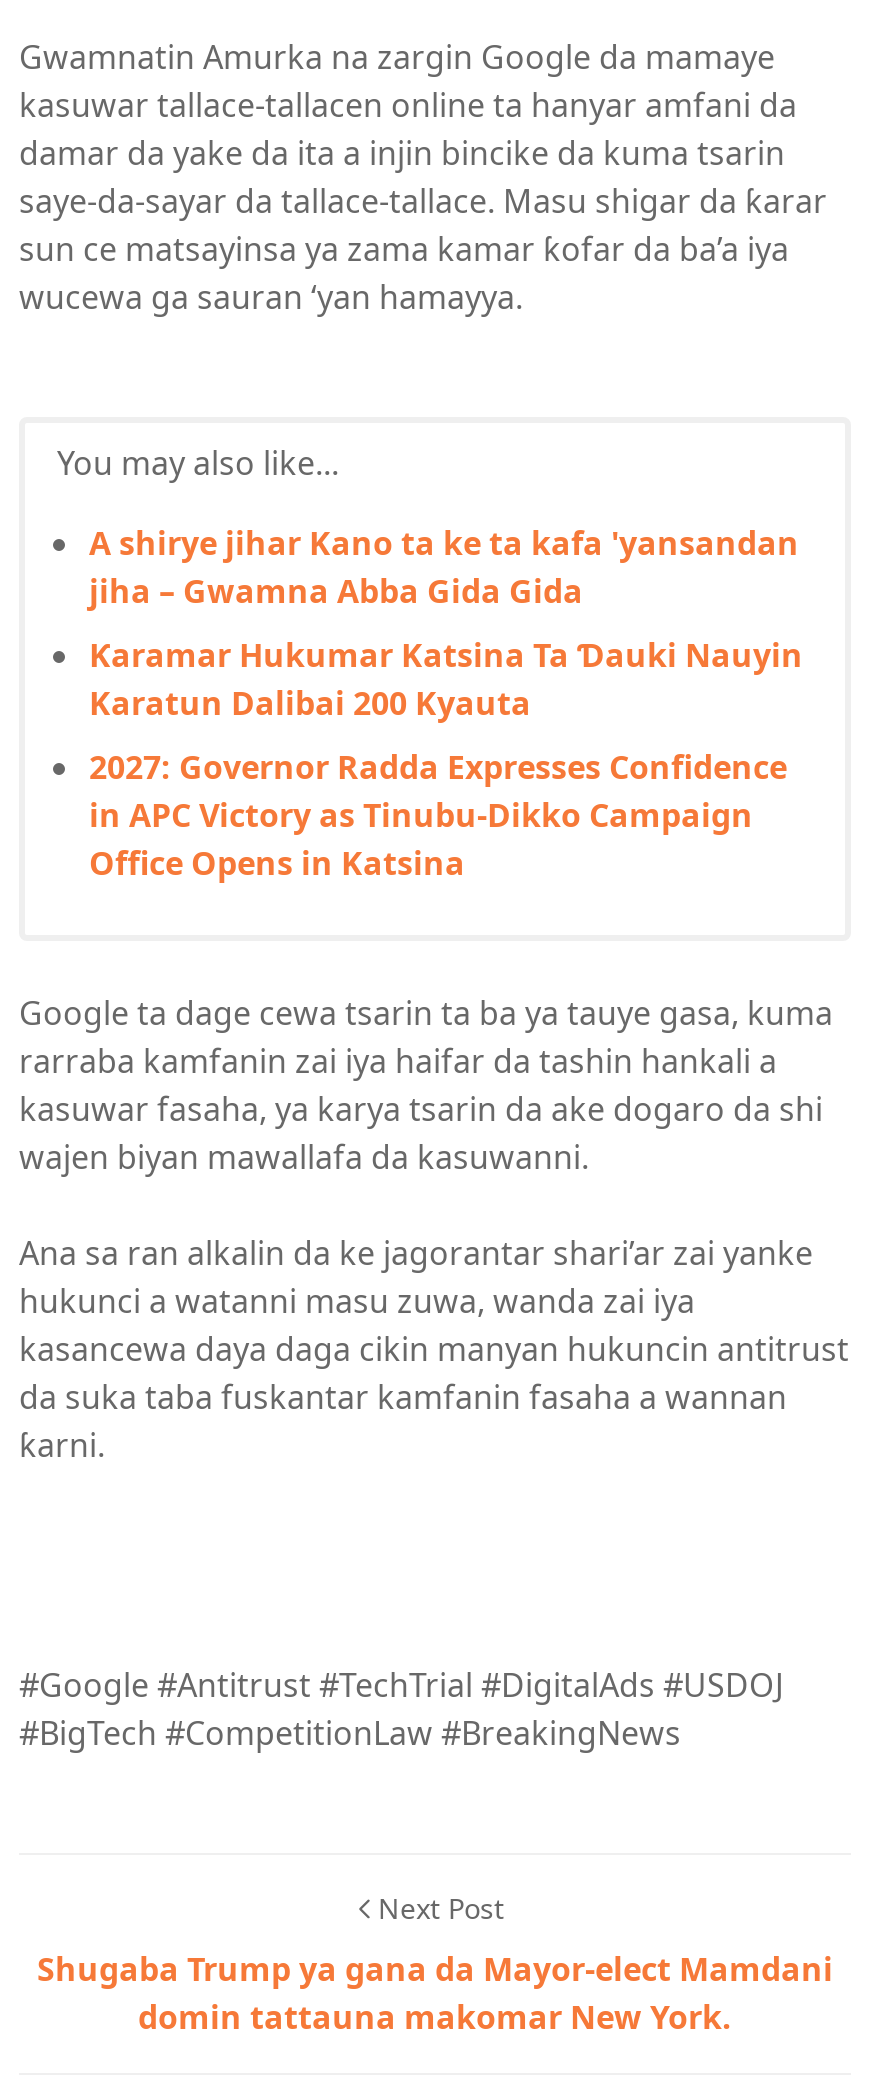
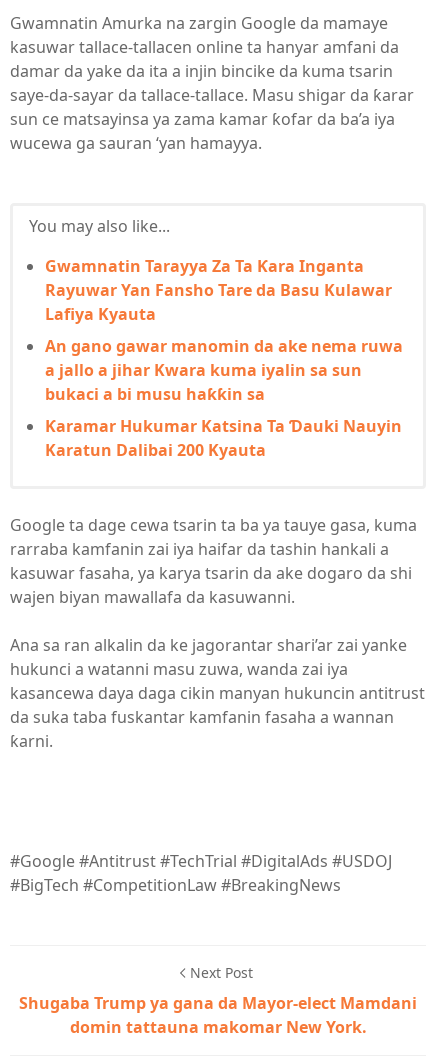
[89,520,799,612] A shirye jihar Kano ta ke ta kafa 'yansandan | jiha – Gwamna Abba Gida Gida -> [45,255,403,405] Gwamnatin Tarayya Za Ta Ƙara Inganta | Rayuwar Yan Fansho Tare da Basu Kulawar | Lafiya Kyauta | An gano gawar manomin da ake nema ruwa | a jallo a jihar Kwara kuma iyalin sa sun | bukaci a bi musu haƙƙin sa
moved [89,632,803,724] -> [45,415,402,461]: Ƙaramar Hukumar Katsina Ta Ɗauki Nauyin | Karatun Dalibai 200 Kyauta
[89,744,787,884] 2027: Governor Radda Expresses Confidence | in APC Victory as Tinubu-Dikko Campaign | Office Opens in Katsina -> none

